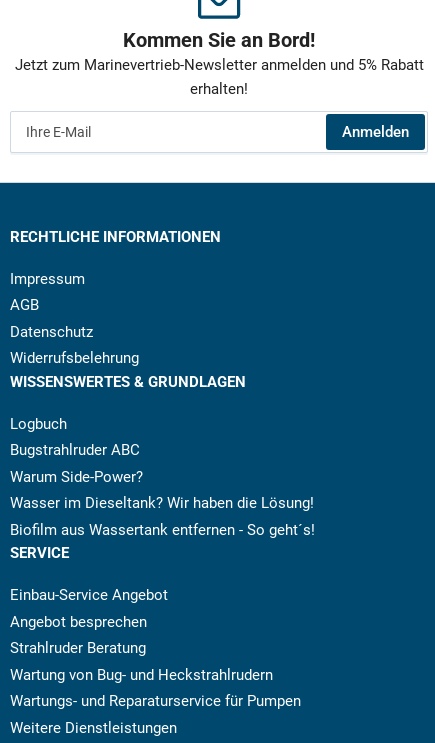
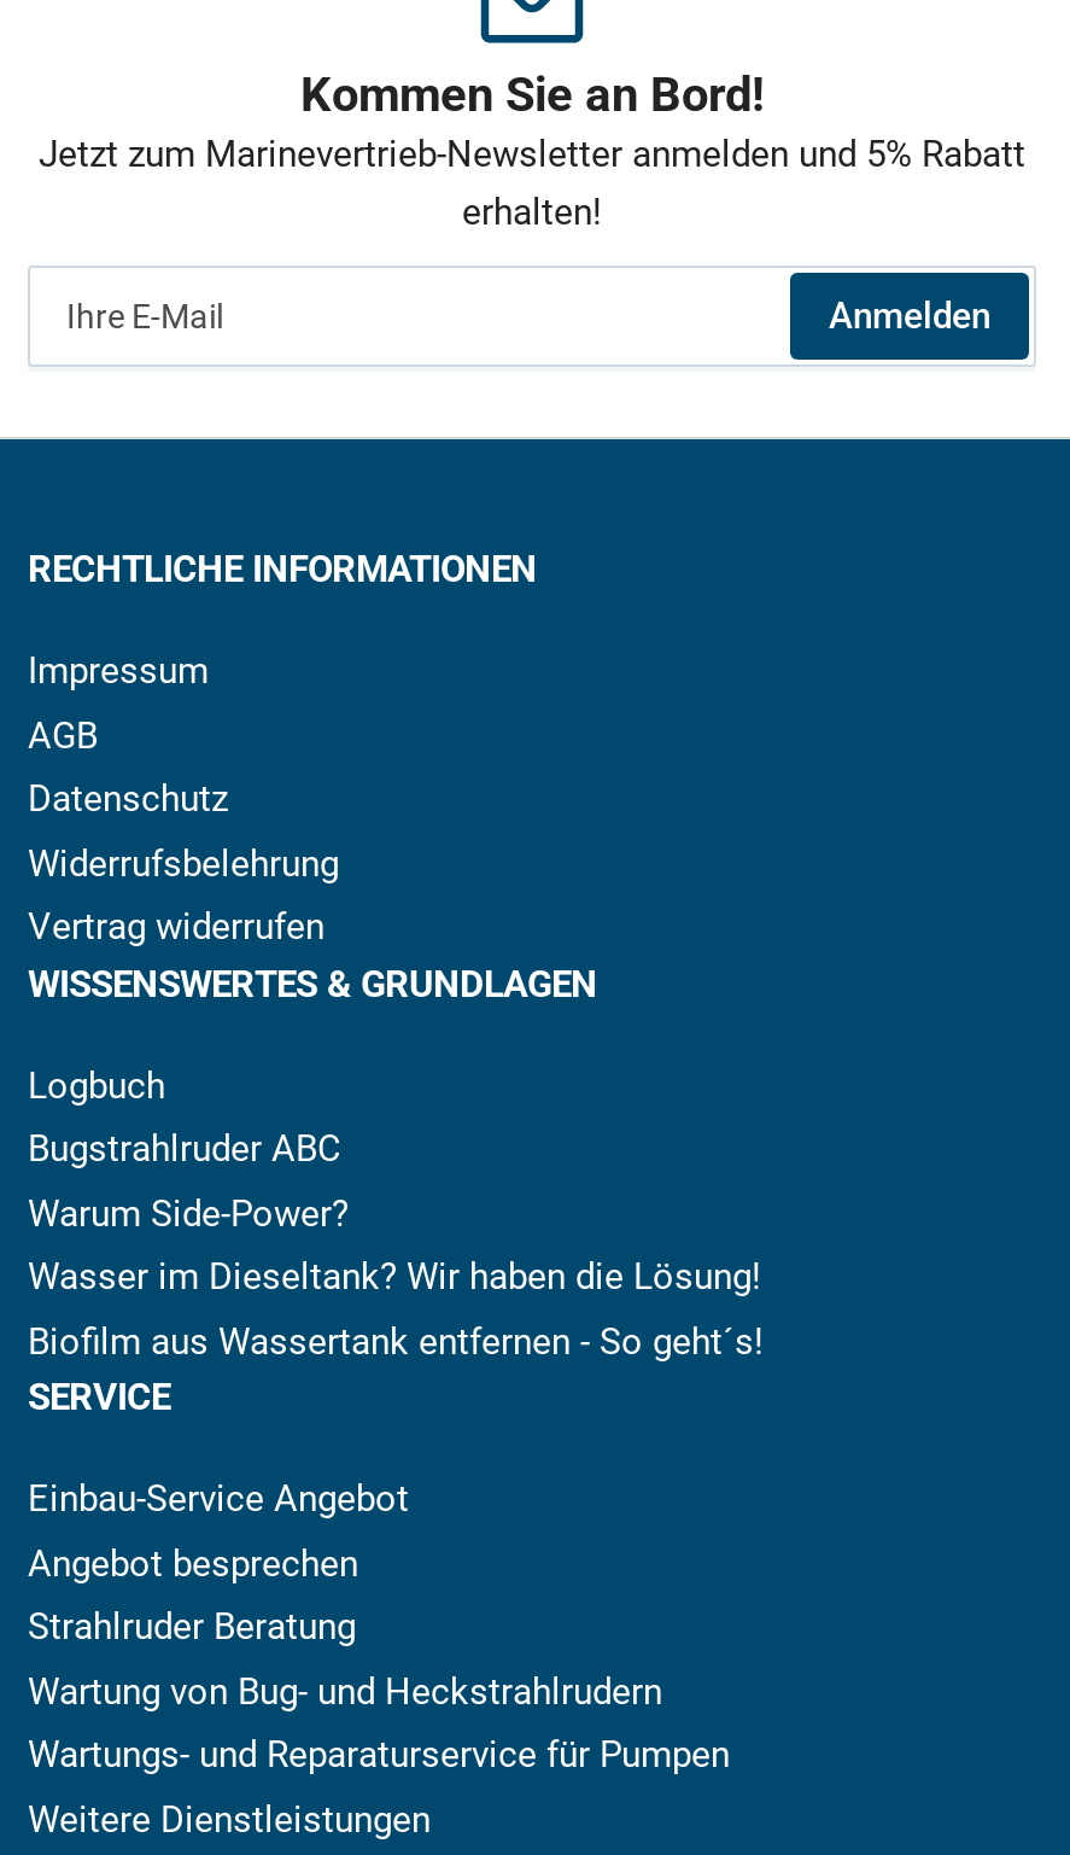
none -> [28,906,324,950] Vertrag widerrufen

